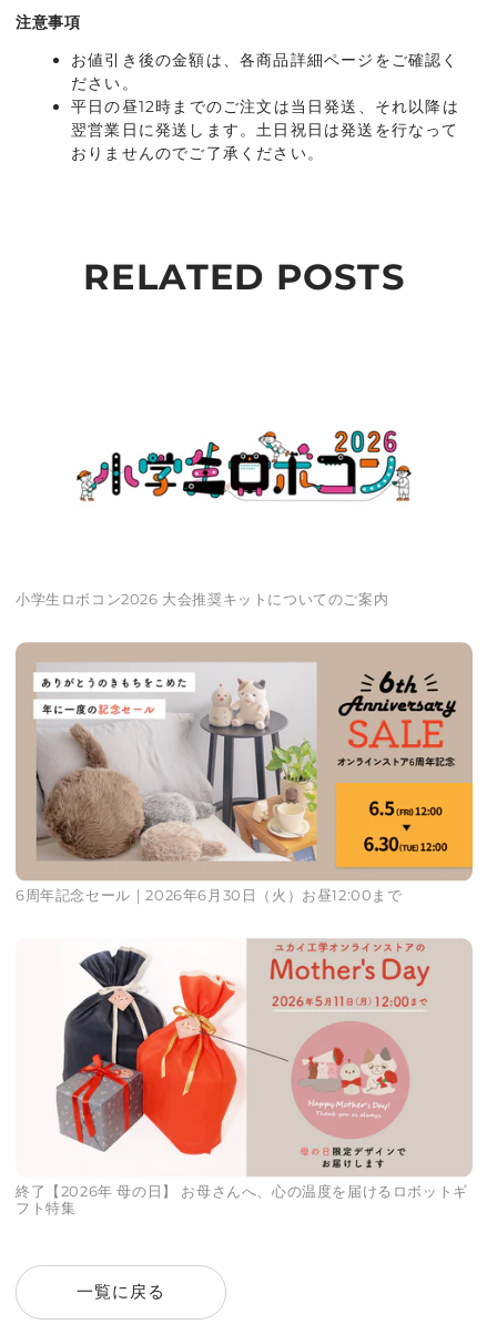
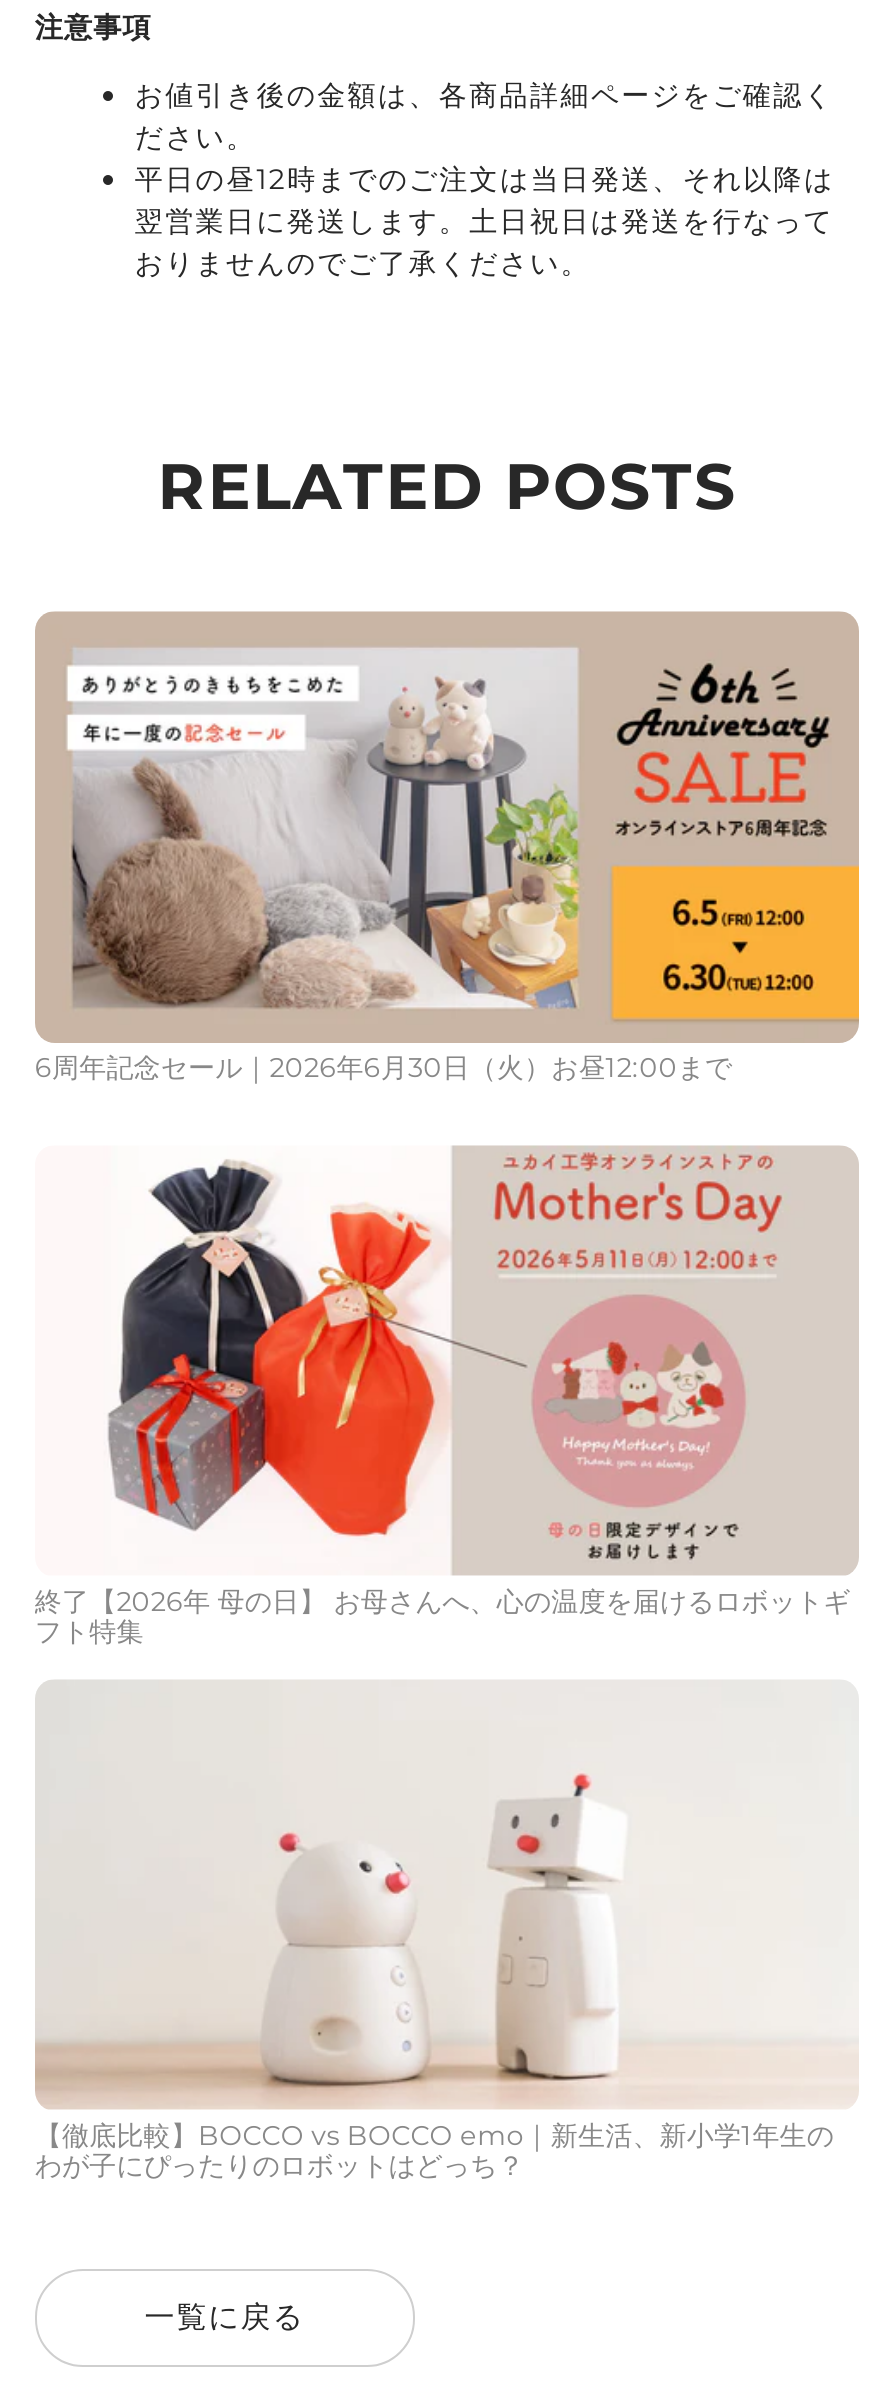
[75,429,412,502] [image] -> none
[15,590,388,608] 小学生ロボコン2026 大会推奨キットについてのご案内 -> none
moved [15,674,468,1216] -> [35,669,850,1647]: [image] | 6周年記念セール｜2026年6月30日（火）お昼12:00まで | 終了【2026年 母の日】 お母さんへ、心の温度を届けるロボットギ | フト特集
moved [339,671,457,771] -> [619,663,831,843]: [image]
none -> [35,1681,855,2180] [image] | 【徹底比較】BOCCO vs BOCCO emo｜新生活、新小学1年生の | わが子にぴったりのロボットはどっち？

